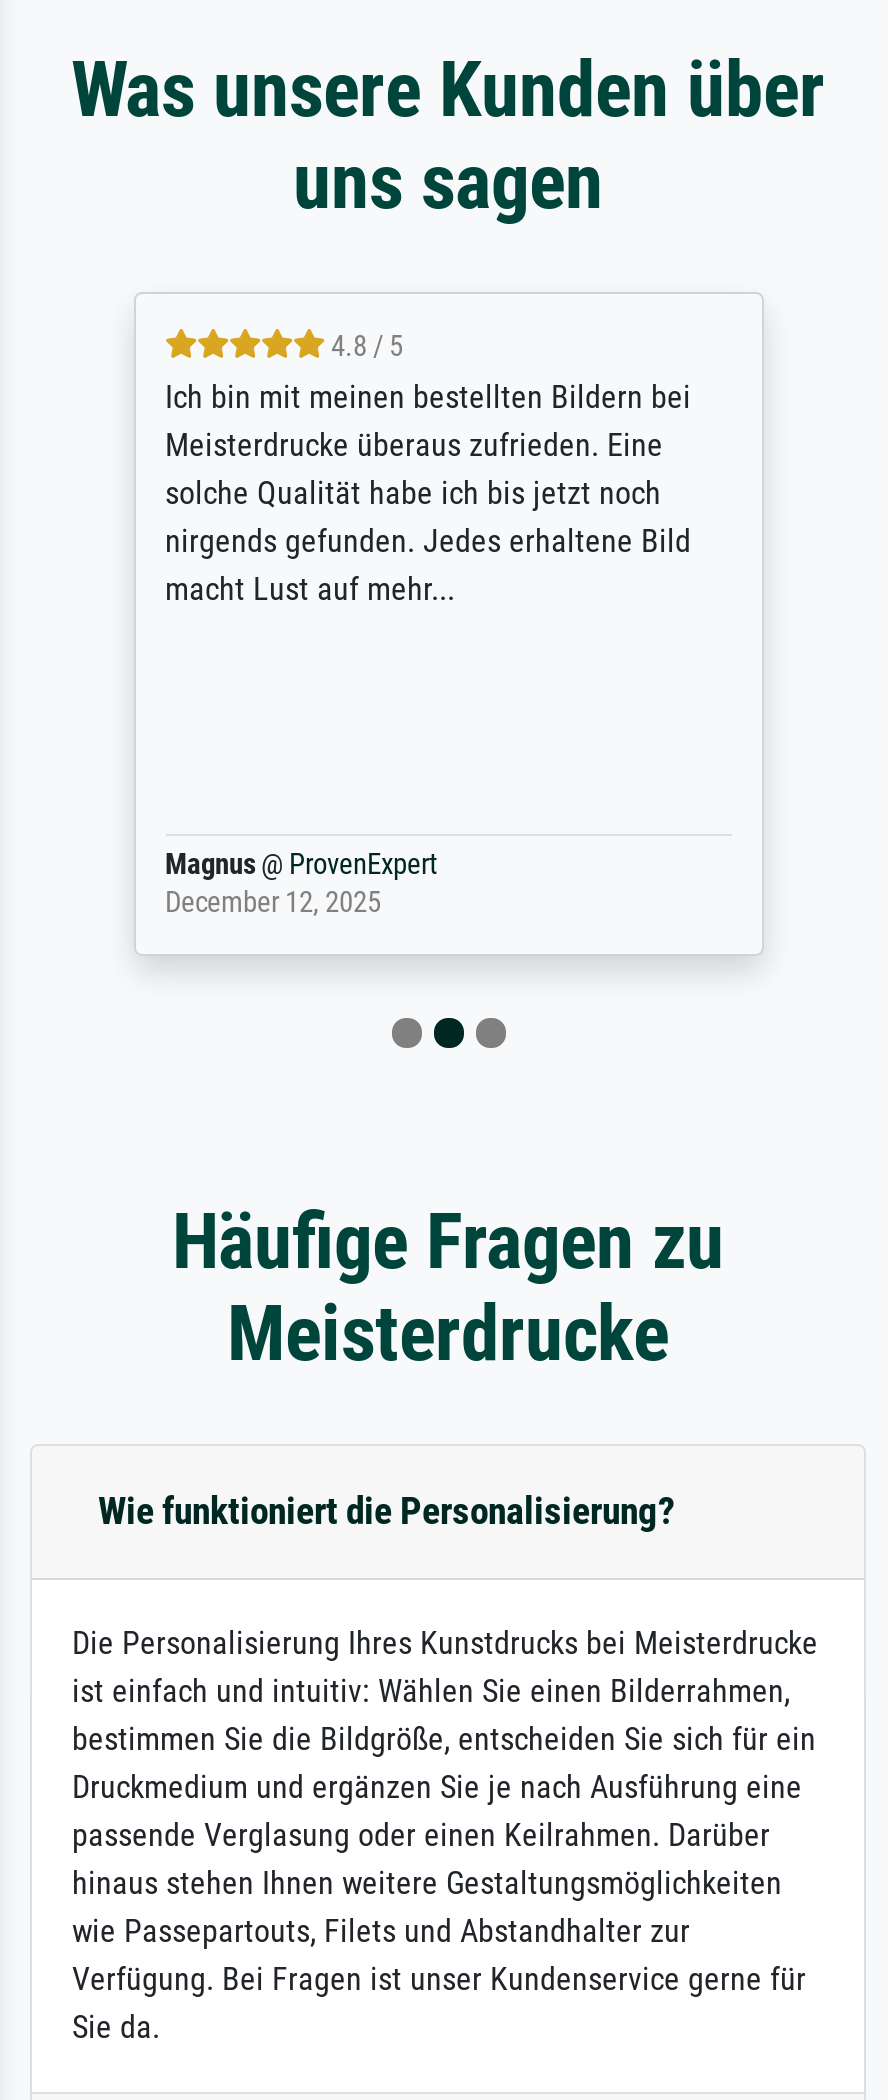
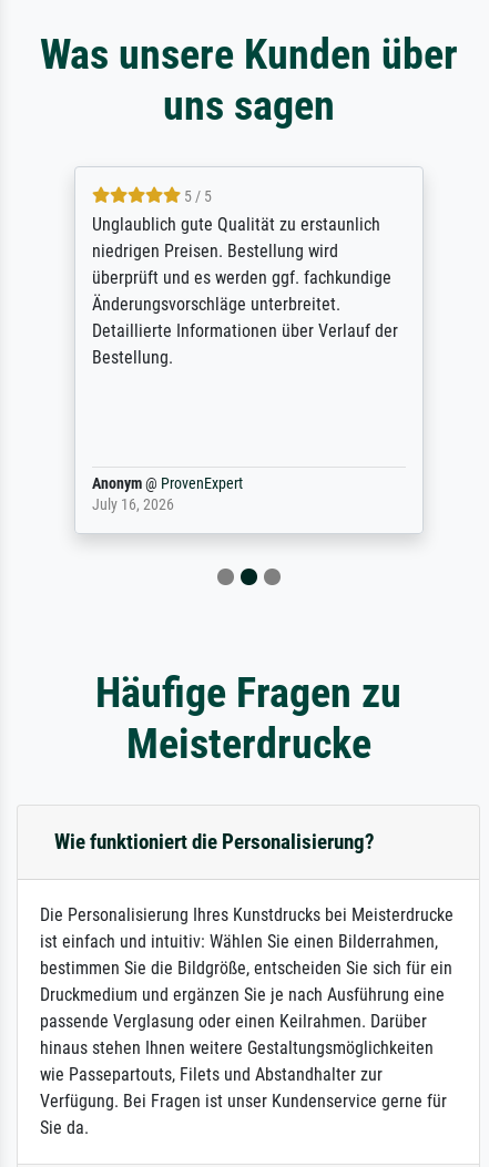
[165,329,691,607] 4.8 / 5 | Ich bin mit meinen bestellten Bildern bei | Meisterdrucke überaus zufrieden. Eine | solche Qualität habe ich bis jetzt noch | nirgends gefunden. Jedes erhaltene Bild | macht Lust auf mehr... -> [91,188,398,368] 5 / 5 | Unglaublich gute Qualität zu erstaunlich | niedrigen Preisen. Bestellung wird | überprüft und es werden ggf. fachkundige | Änderungsvorschläge unterbreitet. | Detaillierte Informationen über Verlauf der | Bestellung.
[165,847,437,919] Magnus @ ProvenExpert | December 12, 2025 -> [91,475,242,515] Anonym @ ProvenExpert | July 16, 2026

